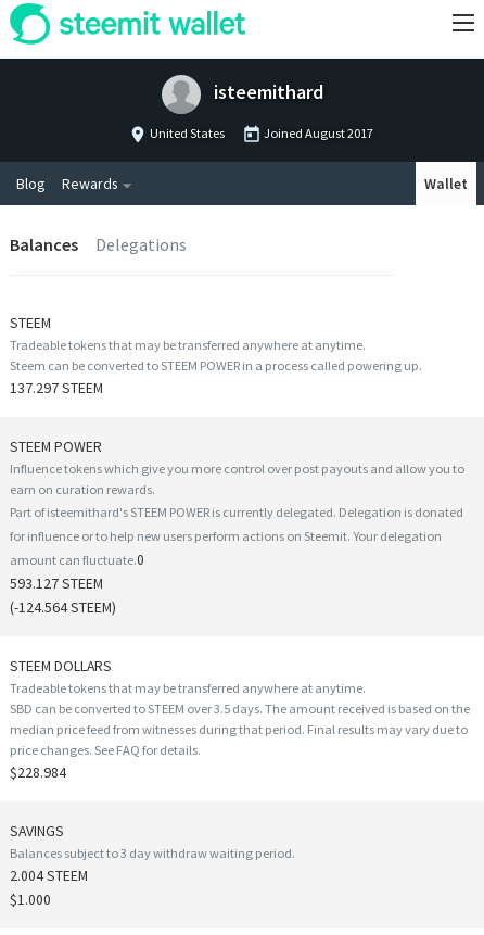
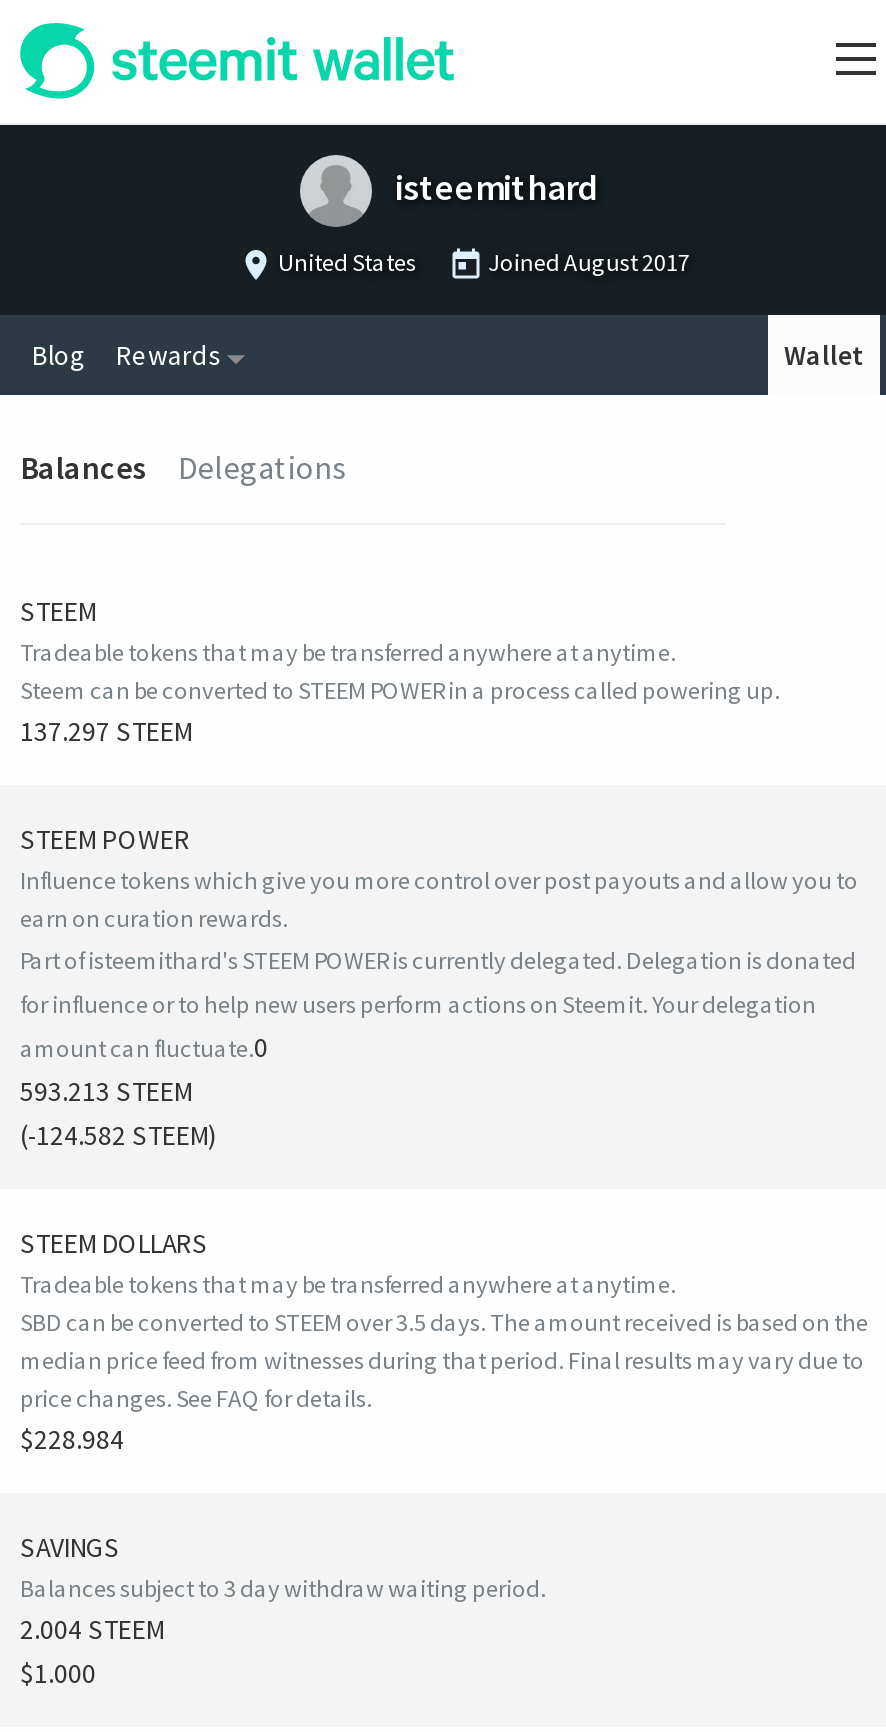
[10,573,103,592] 593.127 STEEM -> [20,1072,192,1108] 593.213 STEEM
[10,597,116,616] (-124.564 STEEM) -> [20,1116,216,1152] (-124.582 STEEM)

